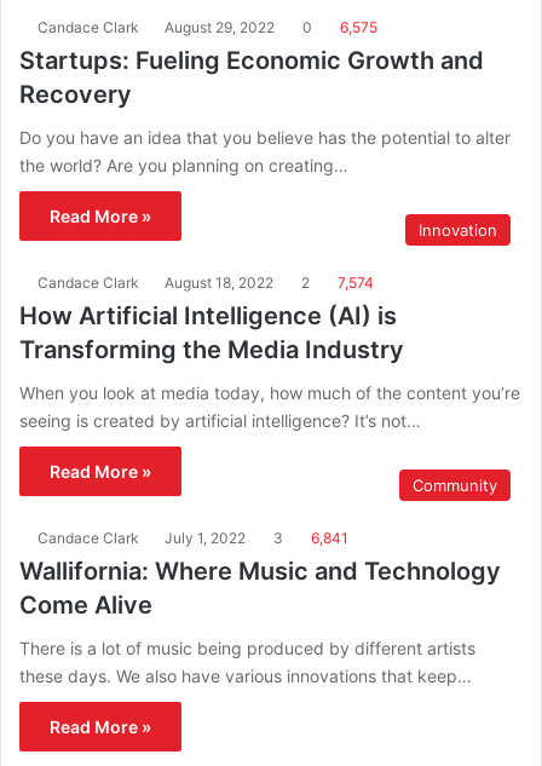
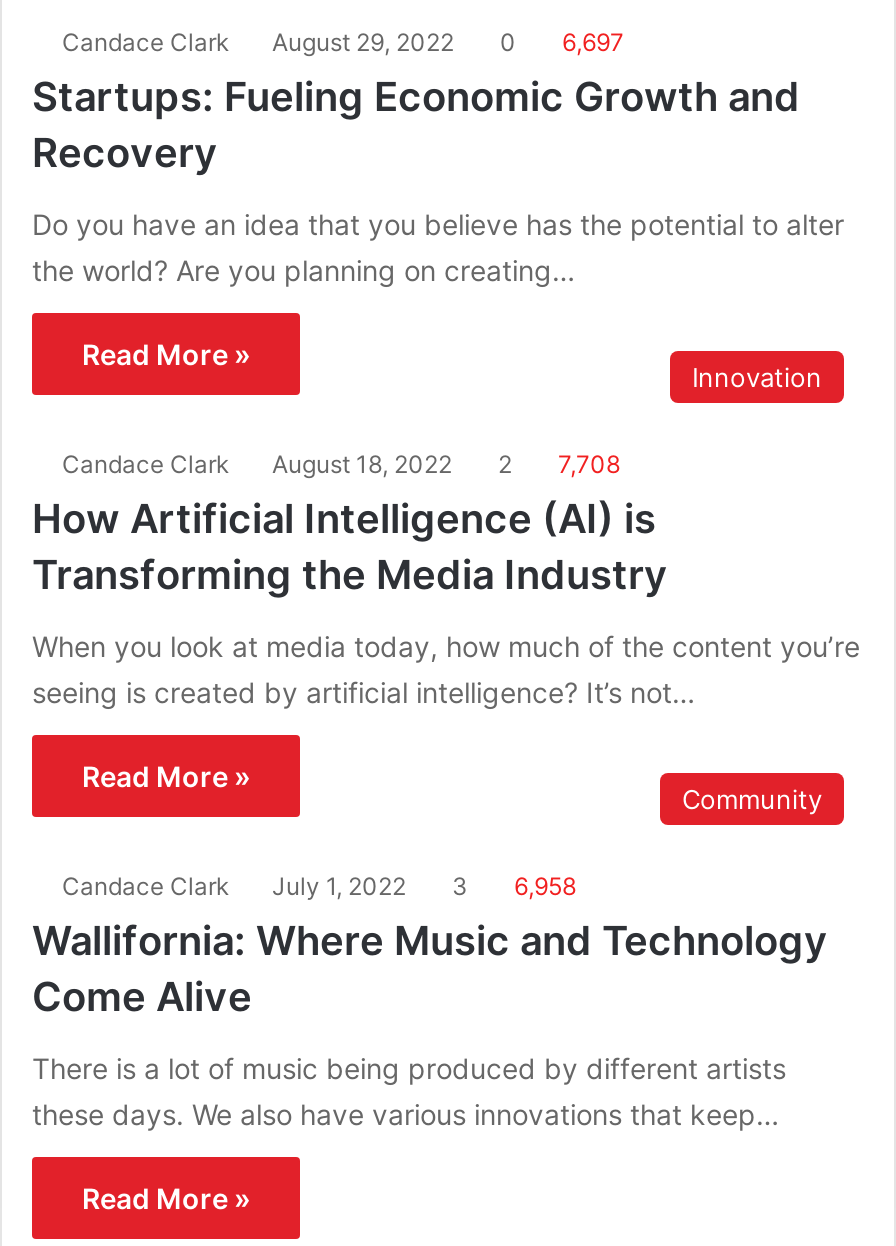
[38,18,377,36] Candace Clark August 29, 2022 0 6,575 -> [62,26,624,56] Candace Clark August 29, 2022 0 6,697
[38,273,374,291] Candace Clark August 18, 2022 2 7,574 -> [62,448,620,478] Candace Clark August 18, 2022 2 7,708
[38,528,348,546] Candace Clark July 1, 2022 3 6,841 -> [62,870,576,900] Candace Clark July 1, 2022 3 6,958

